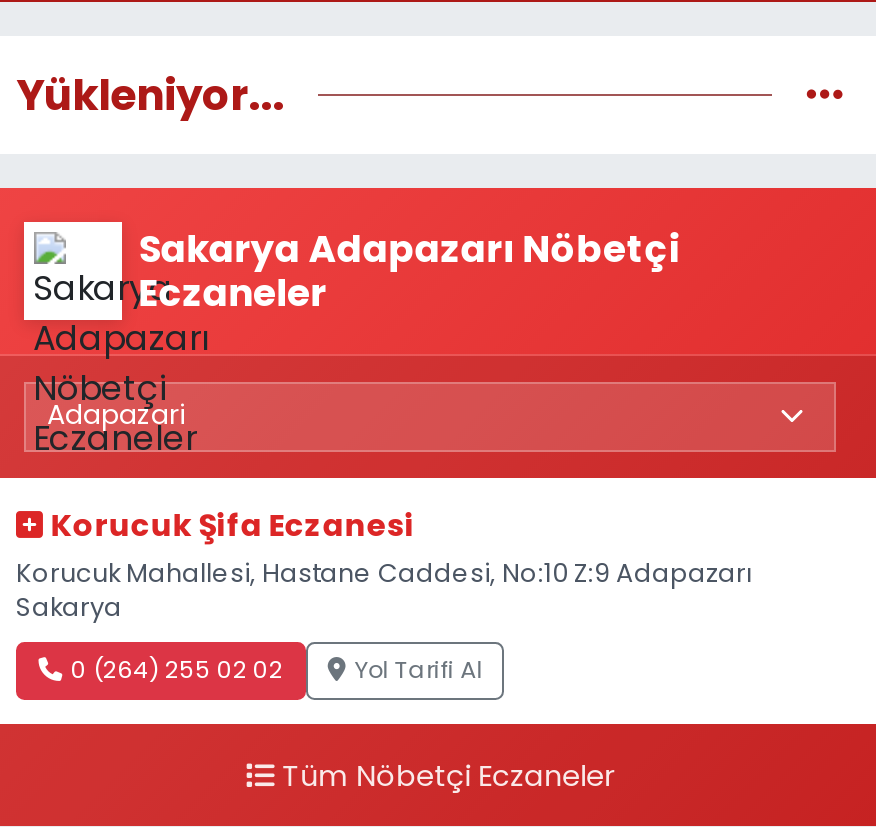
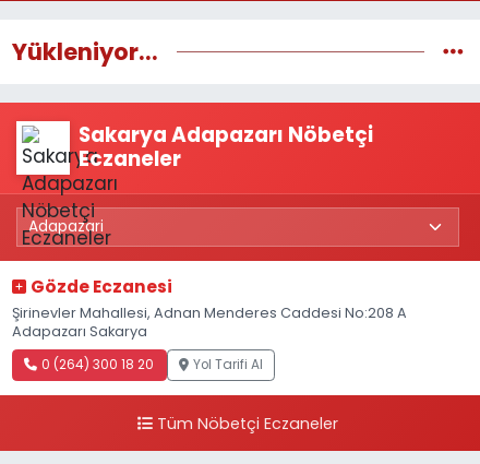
[16,503,752,624] Korucuk Şifa Eczanesi | Korucuk Mahallesi, Hastane Caddesi, No:10 Z:9 Adapazarı | Sakarya -> [12,275,407,340] Gözde Eczanesi | Şirinevler Mahallesi, Adnan Menderes Caddesi No:208 A | Adapazarı Sakarya
[71,653,283,685] 0 (264) 255 02 02 -> [42,356,154,374] 0 (264) 300 18 20

